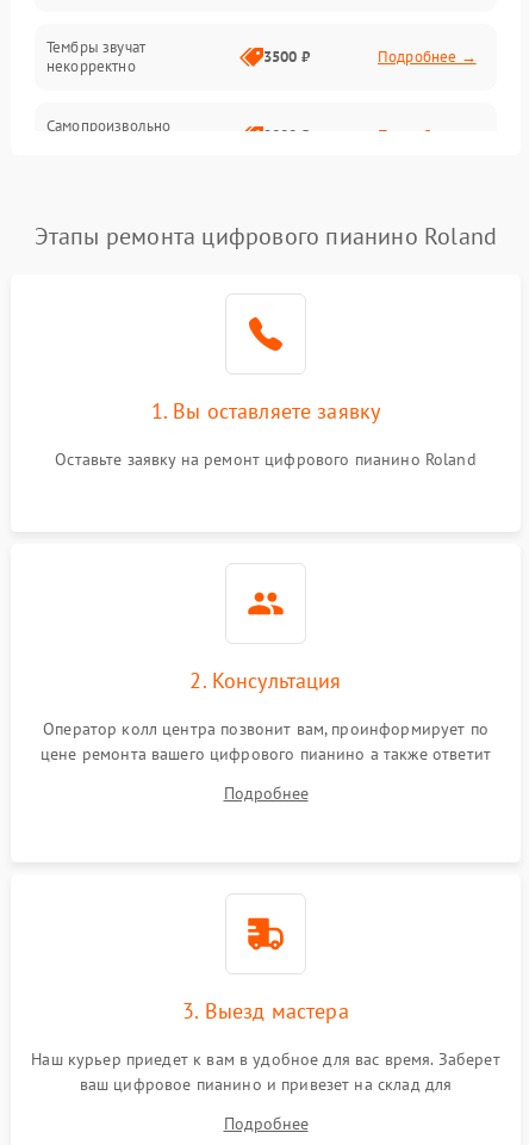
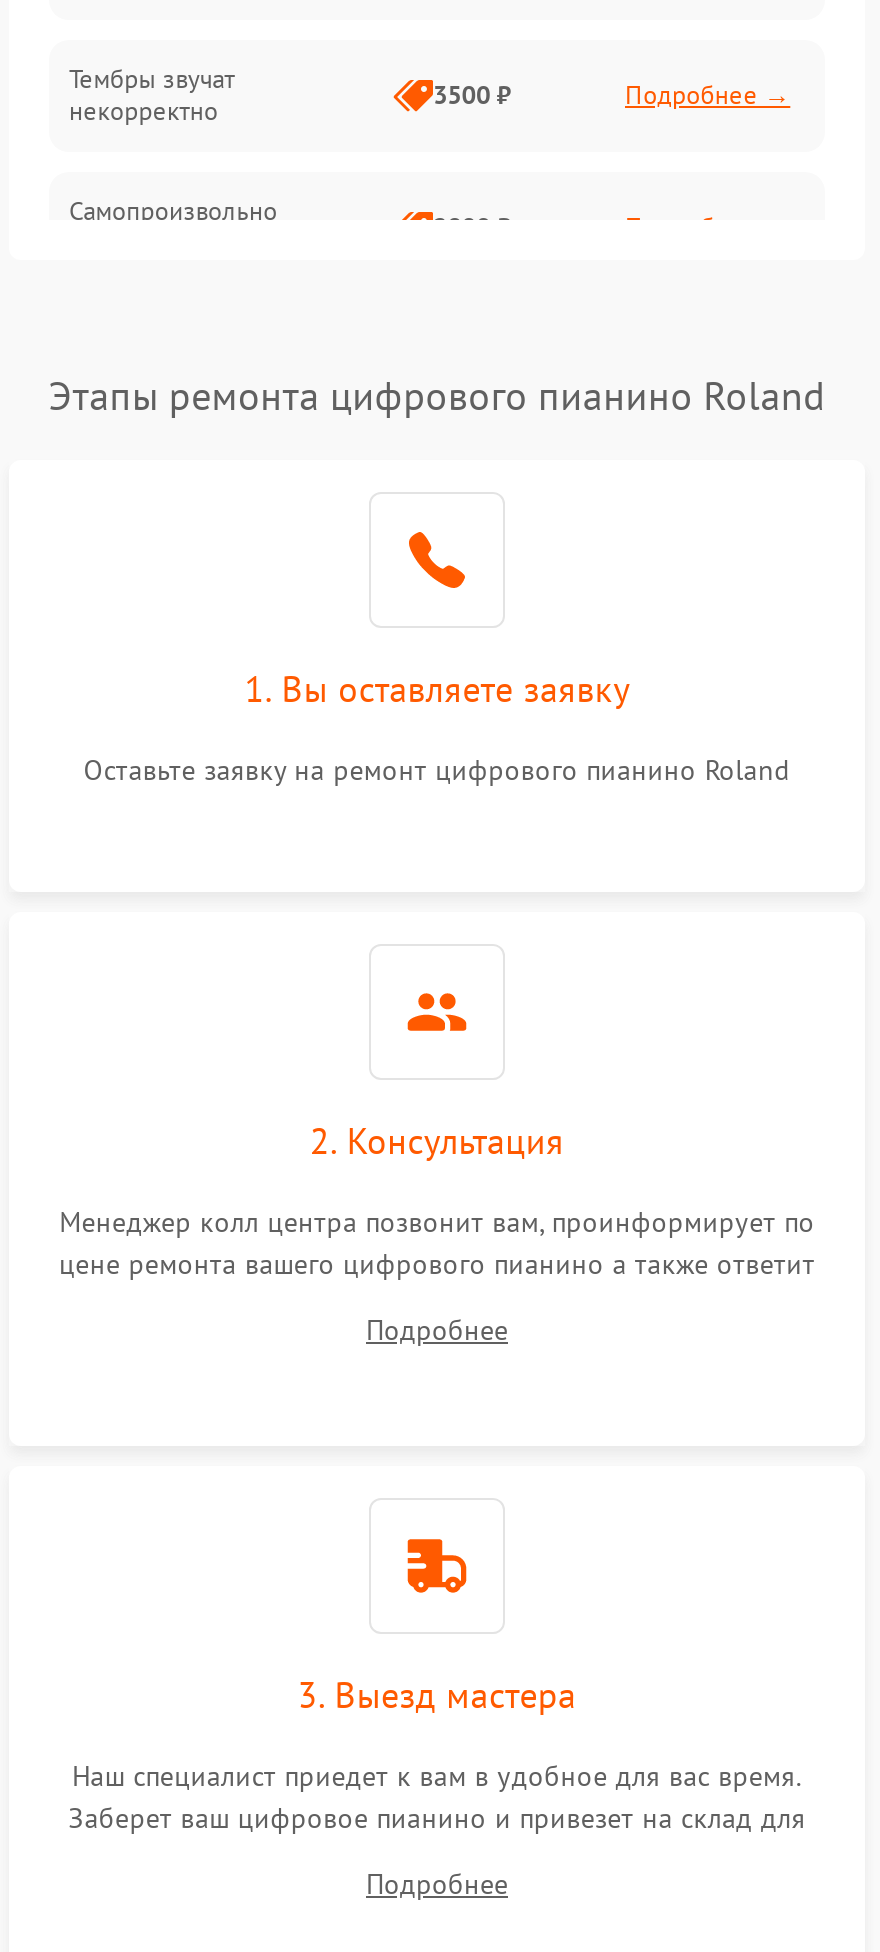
[43,718,488,740] Оператор колл центра позвонит вам, проинформирует по -> [59,1205,815,1241] Менеджер колл центра позвонит вам, проинформирует по
[31,1049,500,1095] Наш курьер приедет к вам в удобное для вас время. Заберет | ваш цифровое пианино и привезет на склад для -> [68,1759,806,1837] Наш специалист приедет к вам в удобное для вас время. | Заберет ваш цифровое пианино и привезет на склад для

